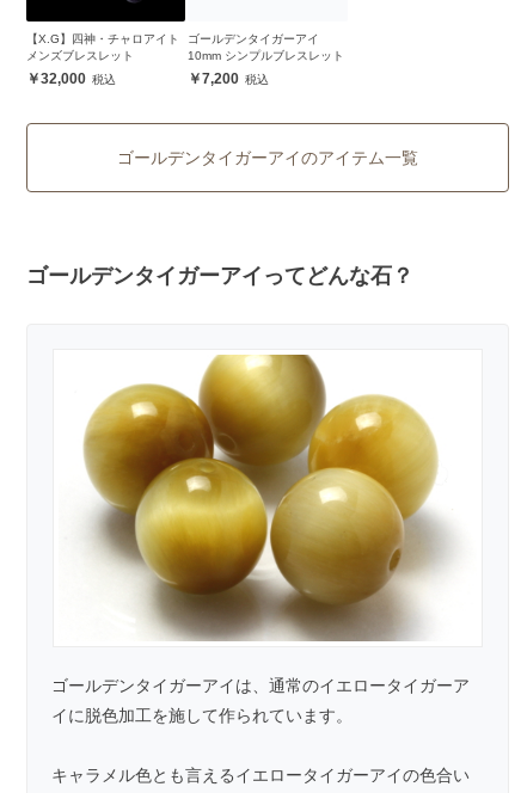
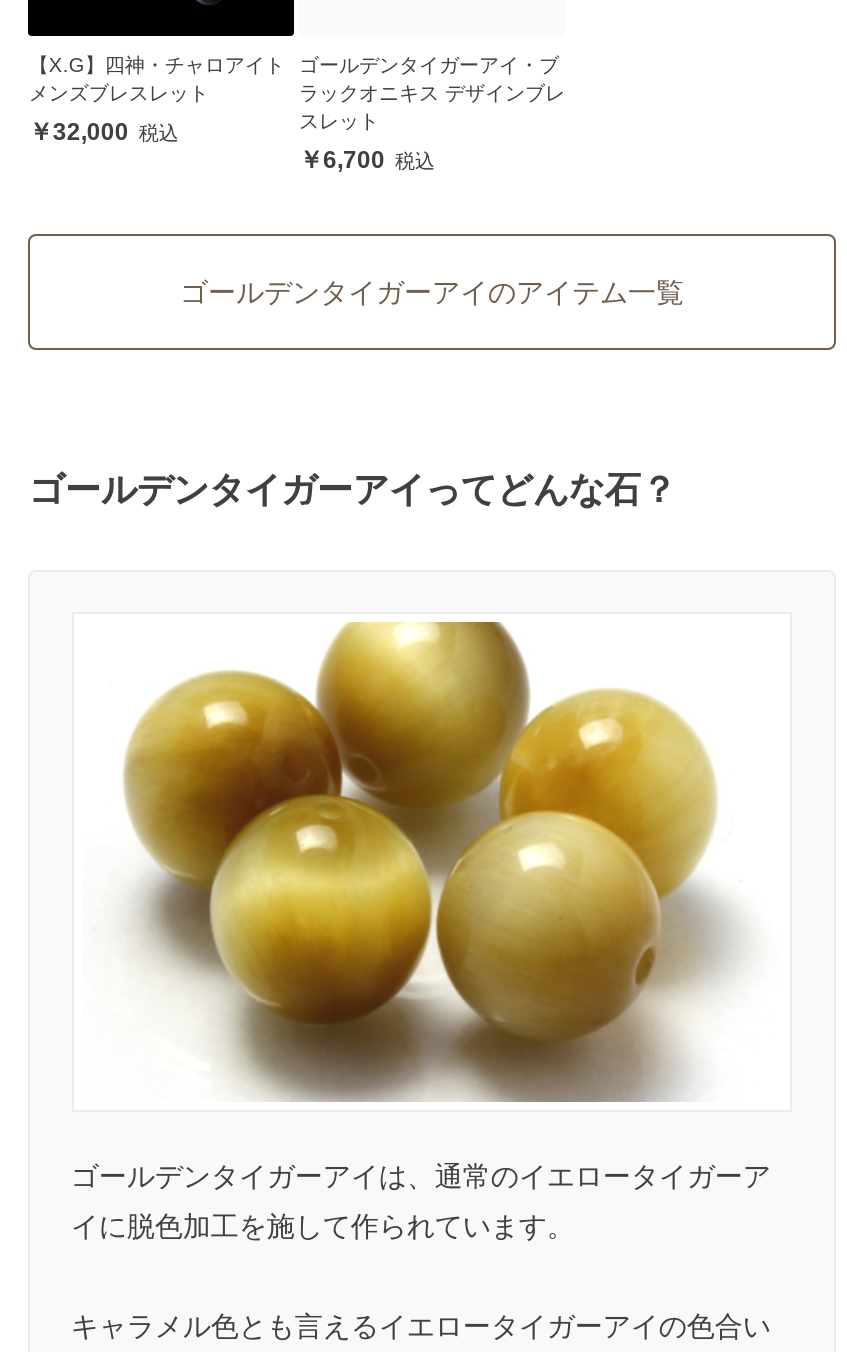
[188,33,345,62] ゴールデンタイガーアイ | 10mm シンプルブレスレット -> [299,55,565,133] ゴールデンタイガーアイ・ブ | ラックオニキス デザインブレ | スレット
[203,71,240,88] 7,200 -> [323,147,385,175] 6,700

